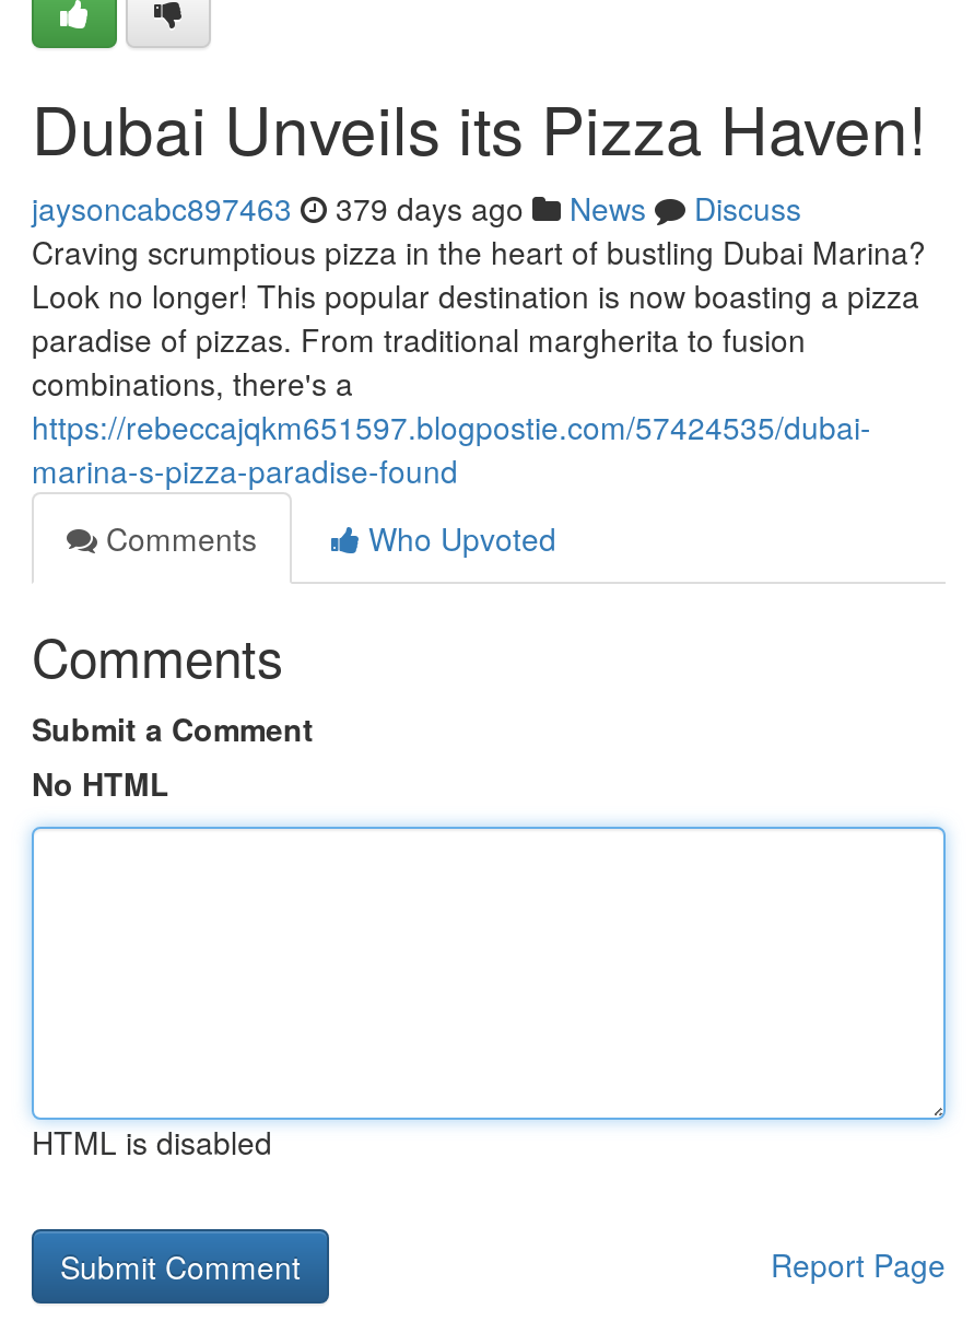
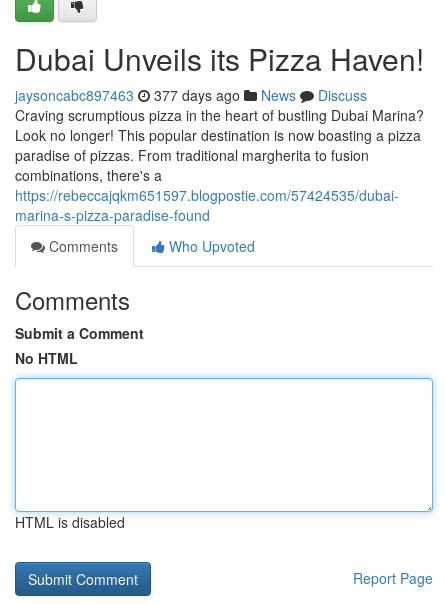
[32,186,801,230] jaysoncabc897463 379 days ago News Discuss -> [15,85,367,105] jaysoncabc897463 377 days ago News Discuss

